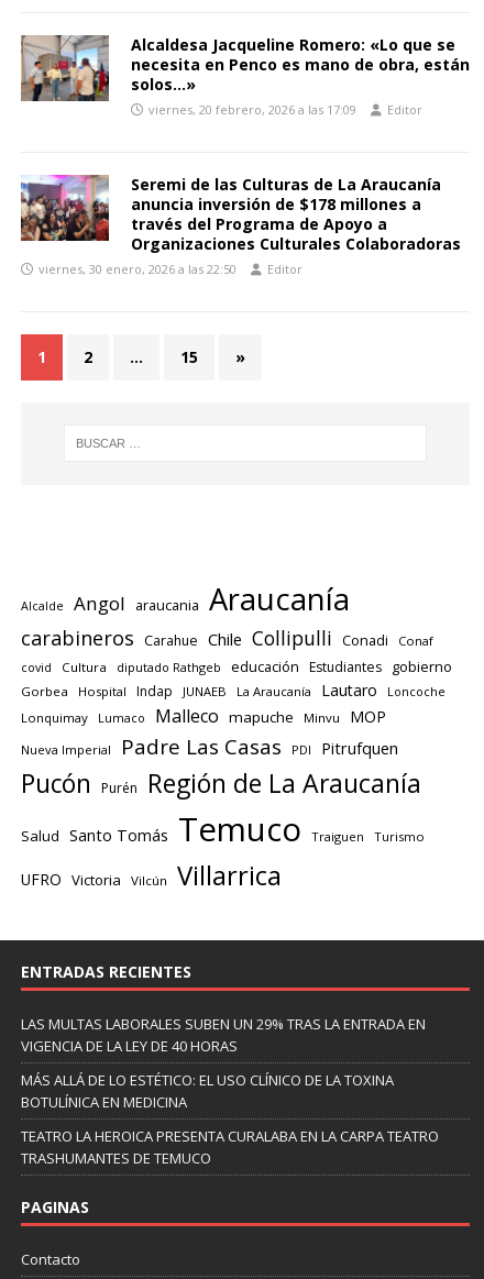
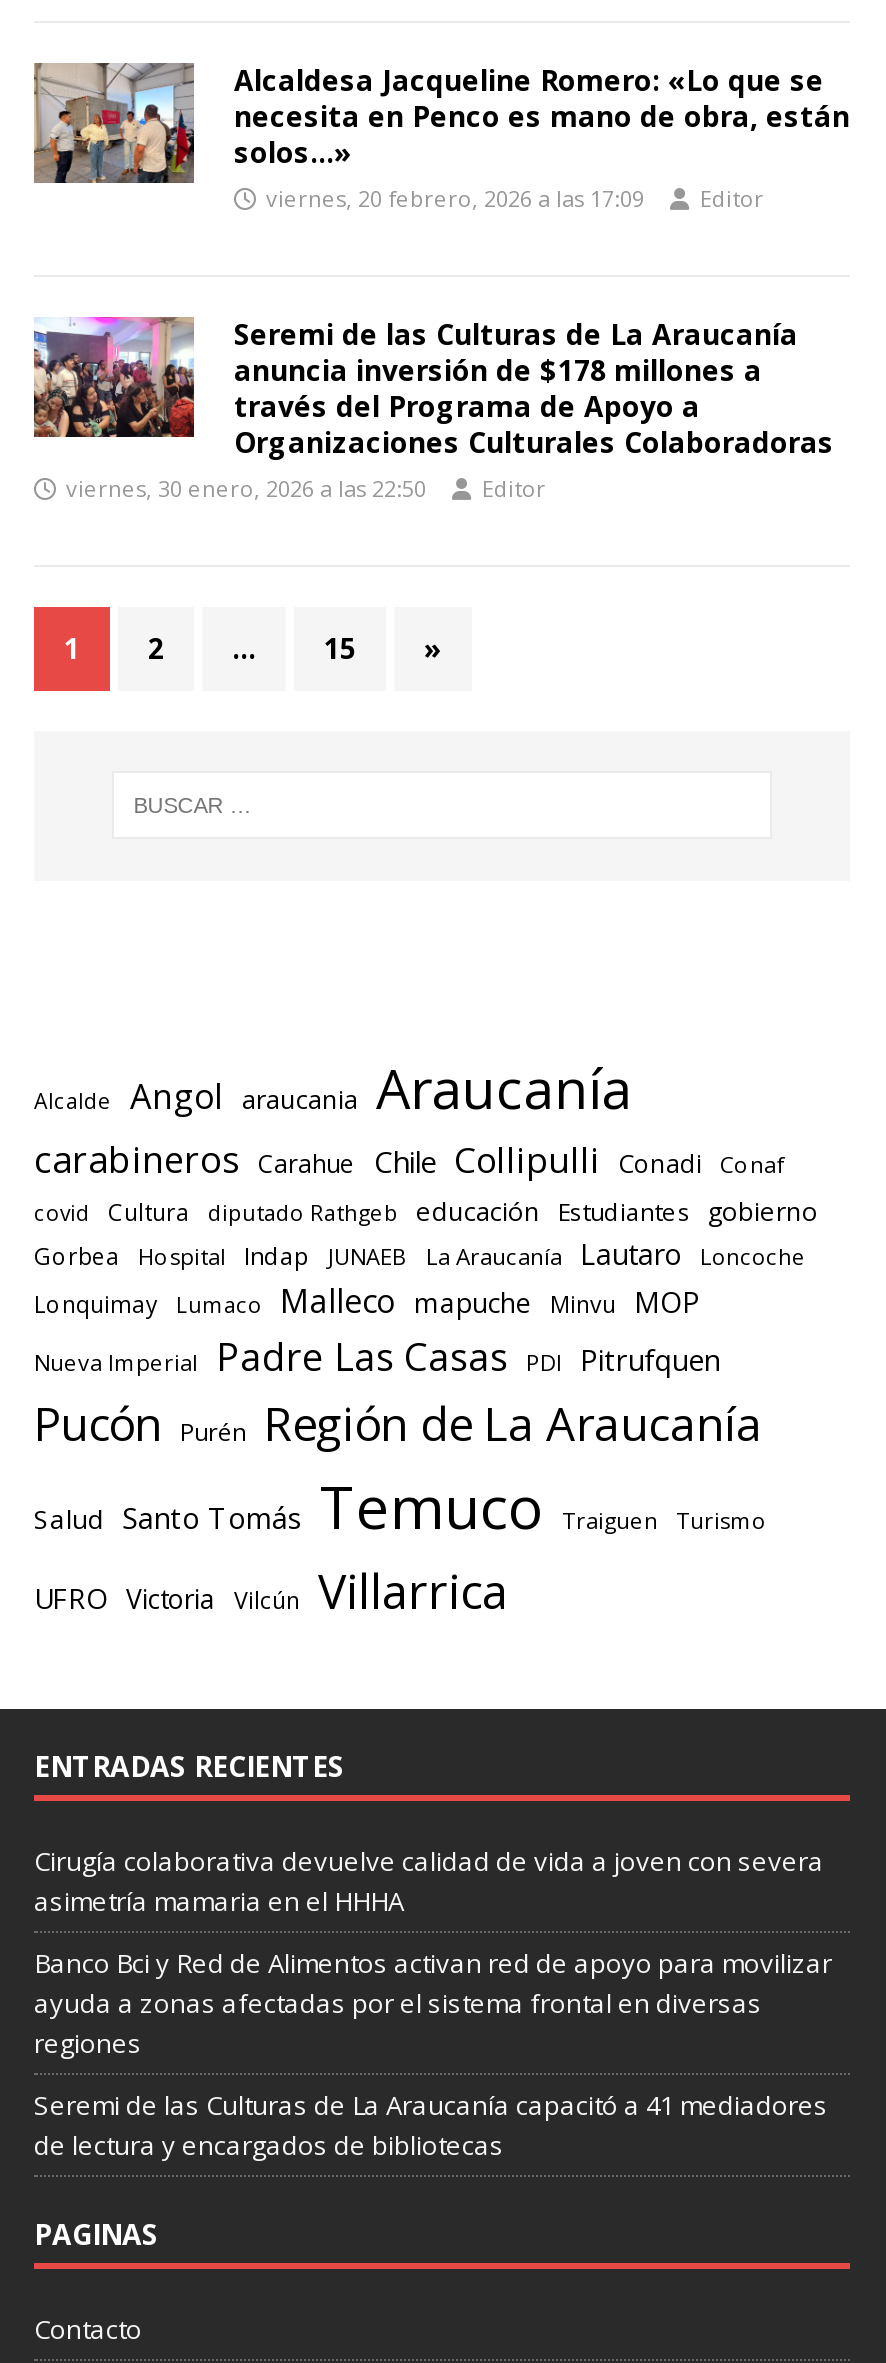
[21,1014,426,1056] LAS MULTAS LABORALES SUBEN UN 29% TRAS LA ENTRADA EN | VIGENCIA DE LA LEY DE 40 HORAS -> [34,1843,824,1919] Cirugía colaborativa devuelve calidad de vida a joven con severa | asimetría mamaria en el HHHA
[21,1070,394,1112] MÁS ALLÁ DE LO ESTÉTICO: EL USO CLÍNICO DE LA TOXINA | BOTULÍNICA EN MEDICINA -> [34,1945,832,2061] Banco Bci y Red de Alimentos activan red de apoyo para movilizar | ayuda a zonas afectadas por el sistema frontal en diversas | regiones
[21,1126,439,1168] TEATRO LA HEROICA PRESENTA CURALABA EN LA CARPA TEATRO | TRASHUMANTES DE TEMUCO -> [34,2087,828,2163] Seremi de las Culturas de La Araucanía capacitó a 41 mediadores | de lectura y encargados de bibliotecas

